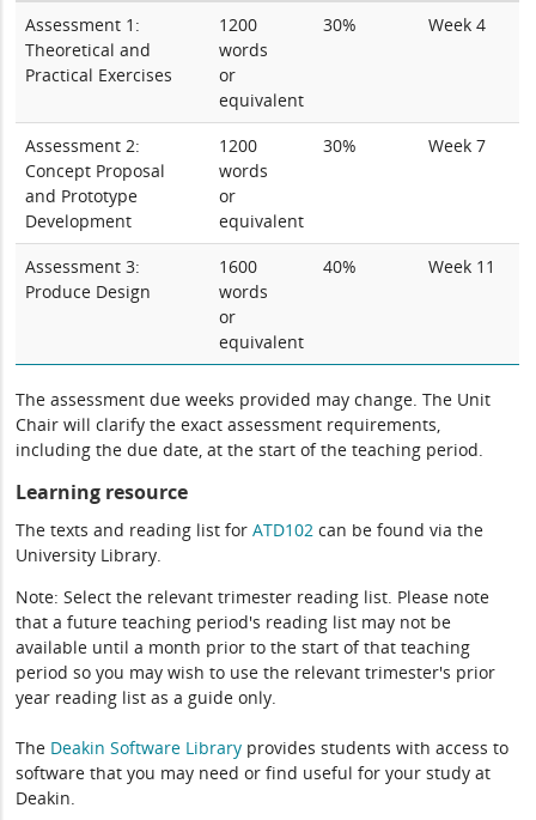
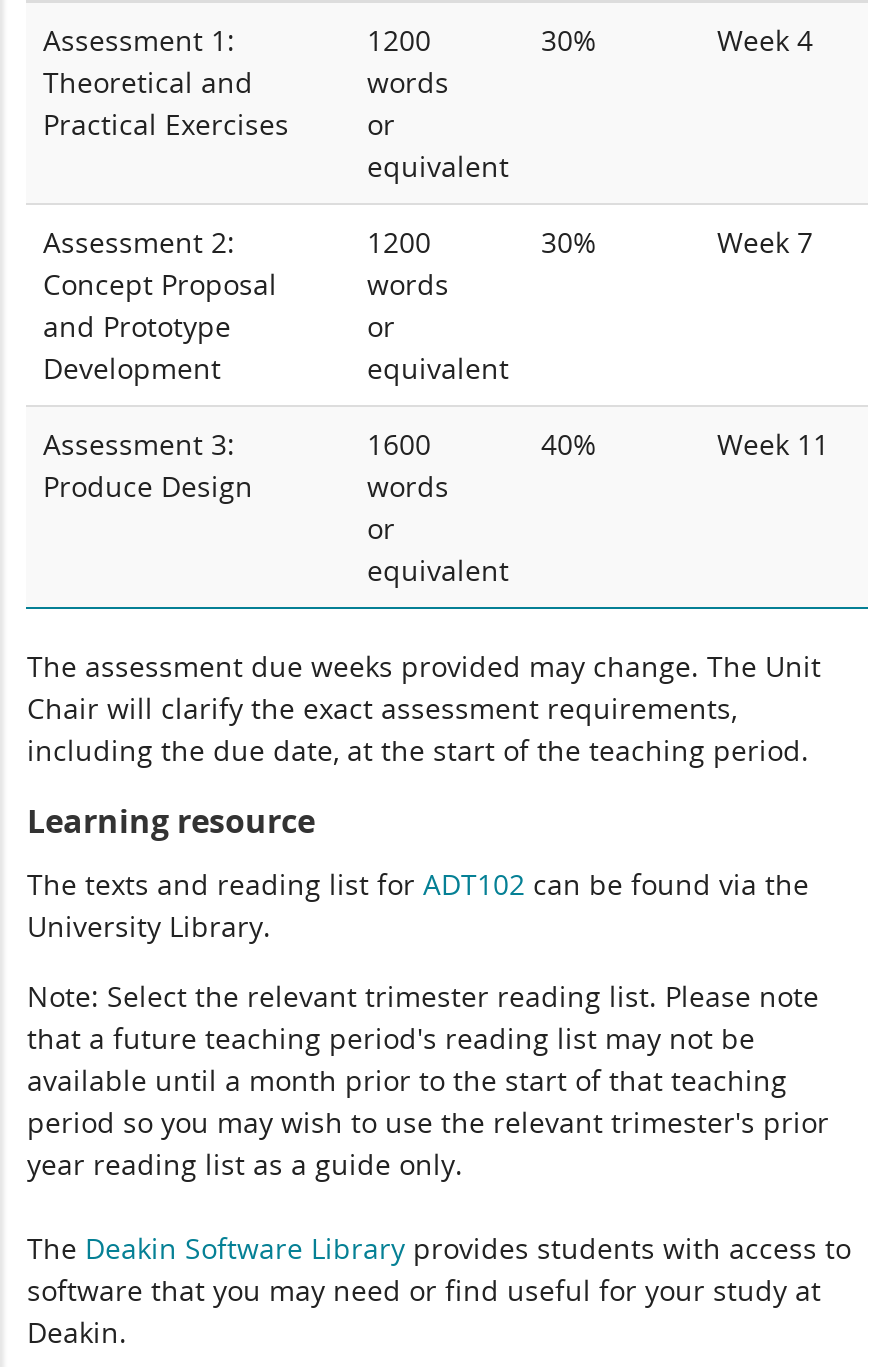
[16,518,484,541] The texts and reading list for ATD102 can be found via the -> [27,865,809,903] The texts and reading list for ADT102 can be found via the

